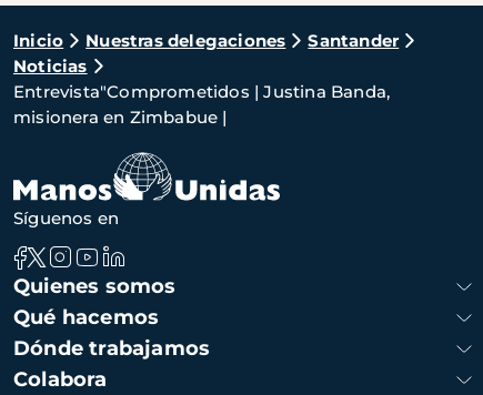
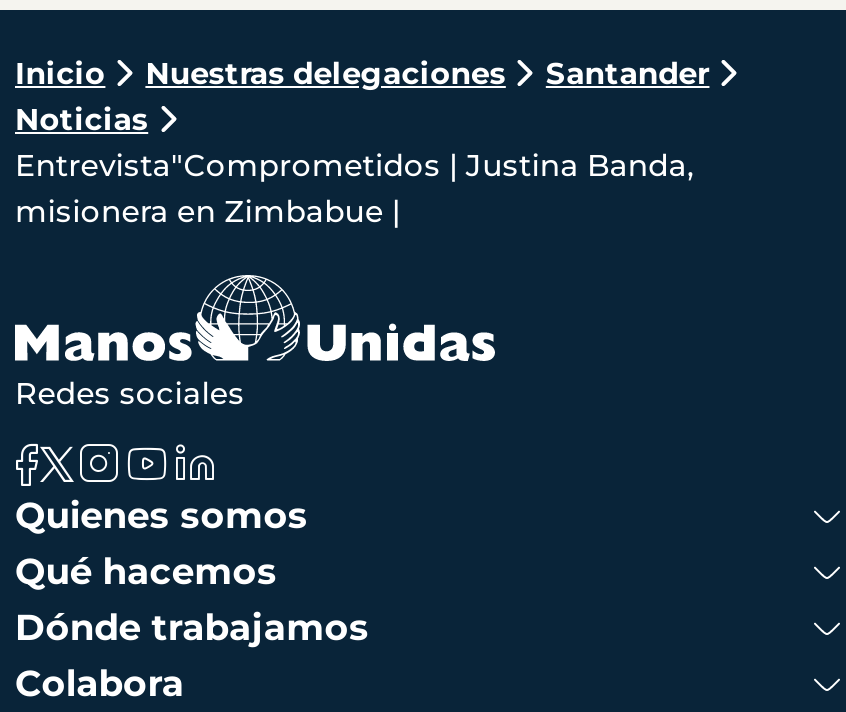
[13,207,119,229] Síguenos en -> [15,374,245,412] Redes sociales

